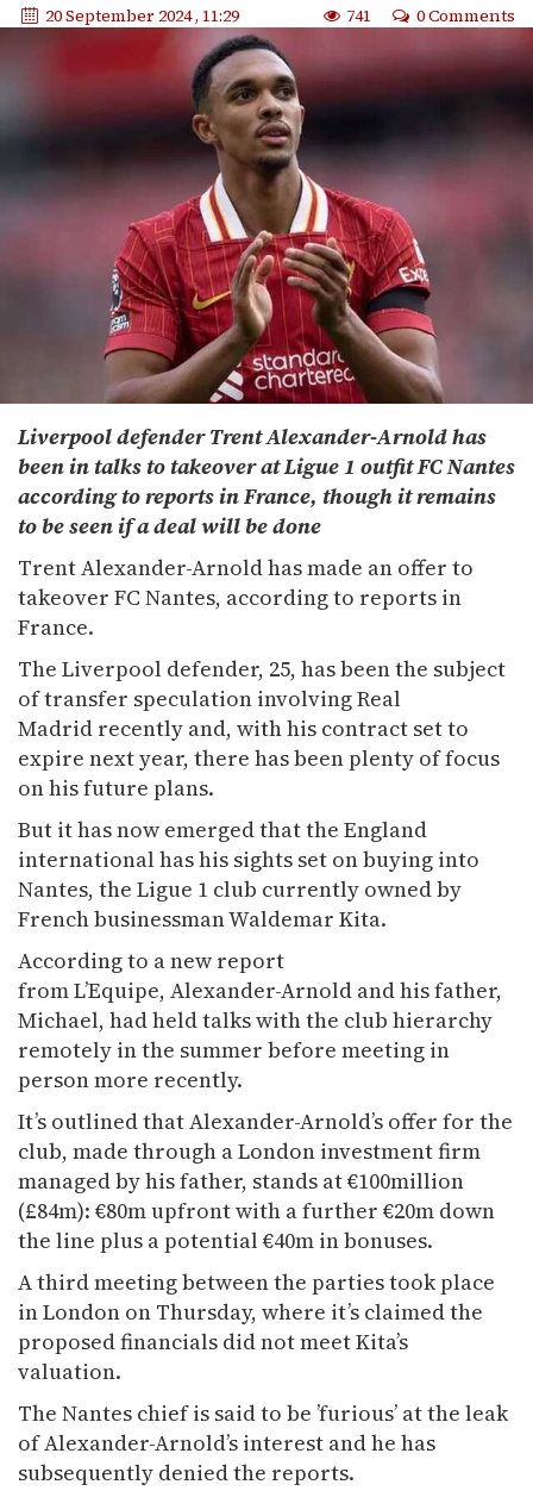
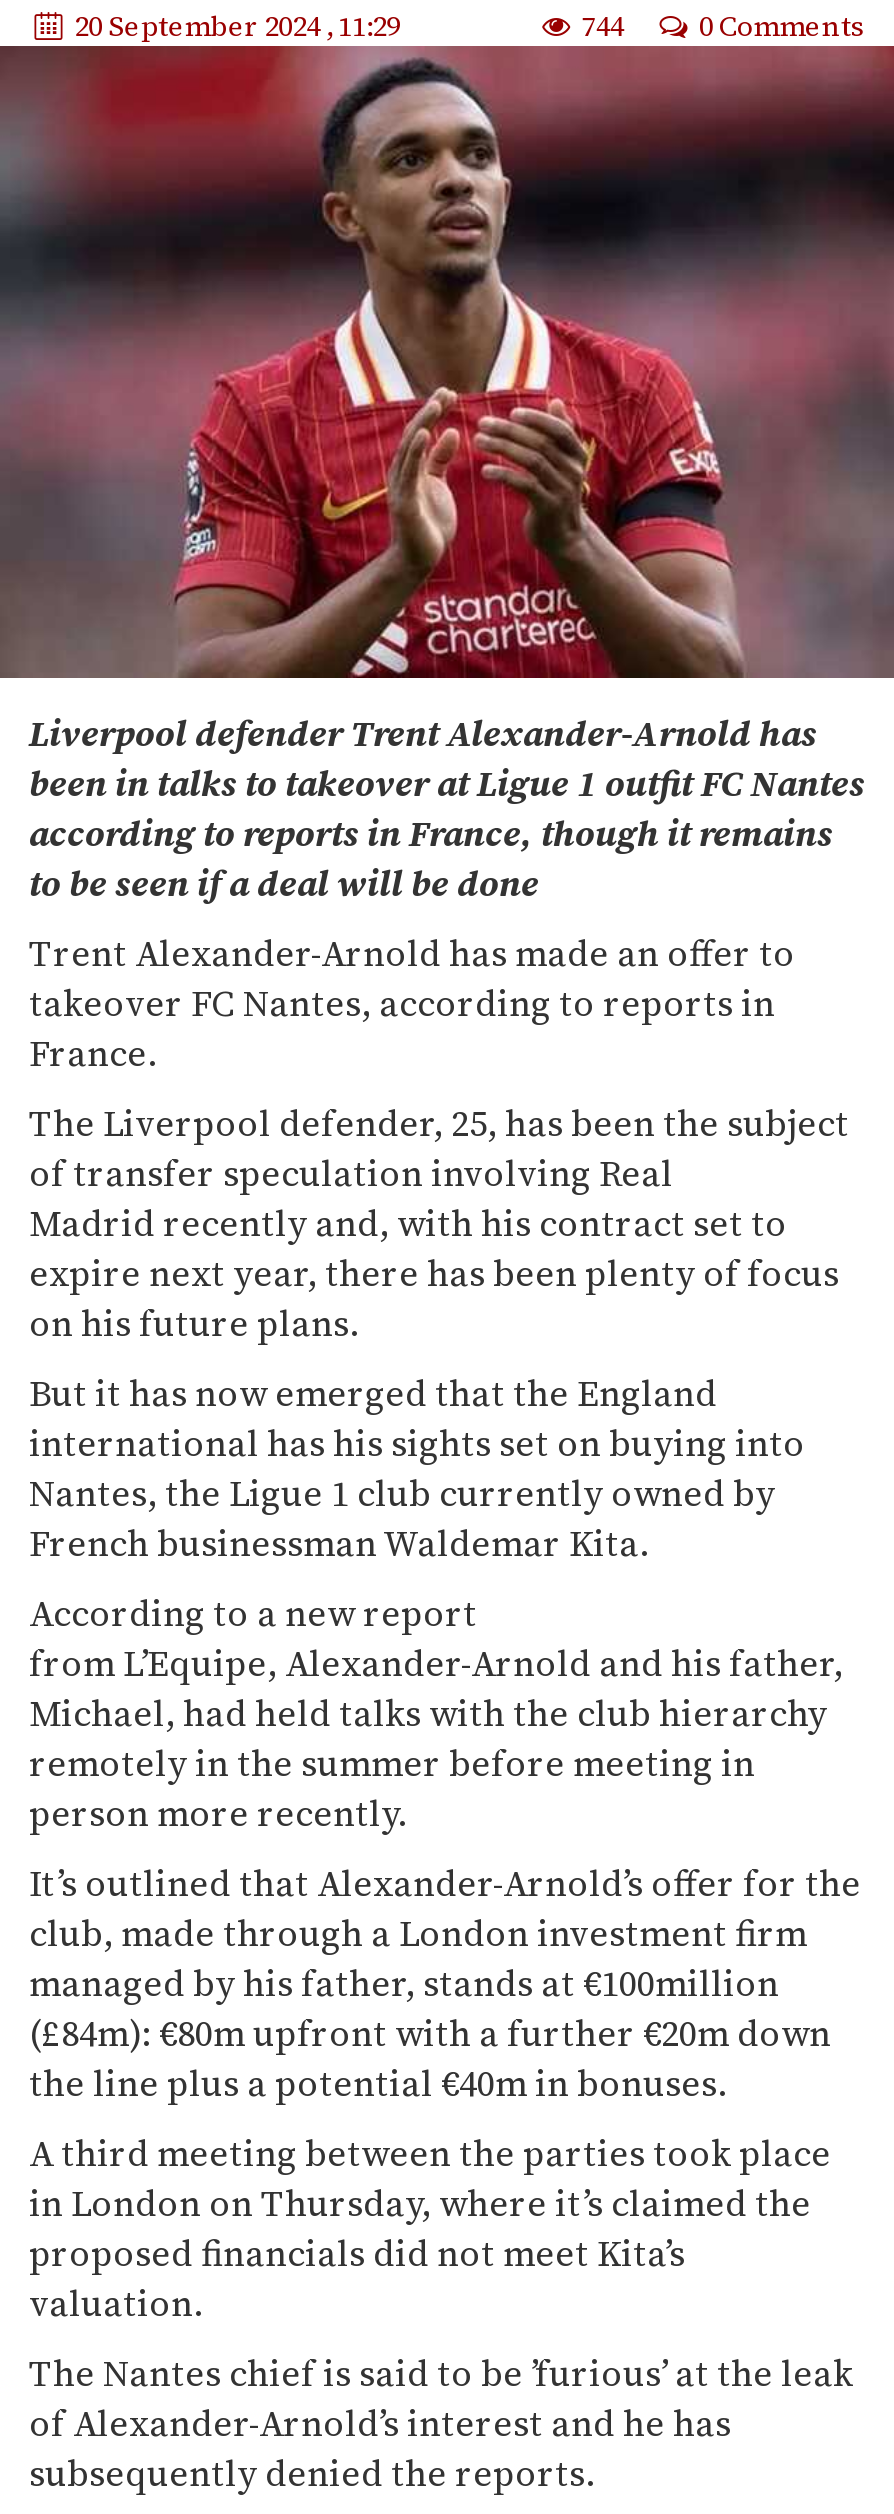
[343,4,515,27] 741 0 Comments -> [576,6,865,46] 744 0 Comments

